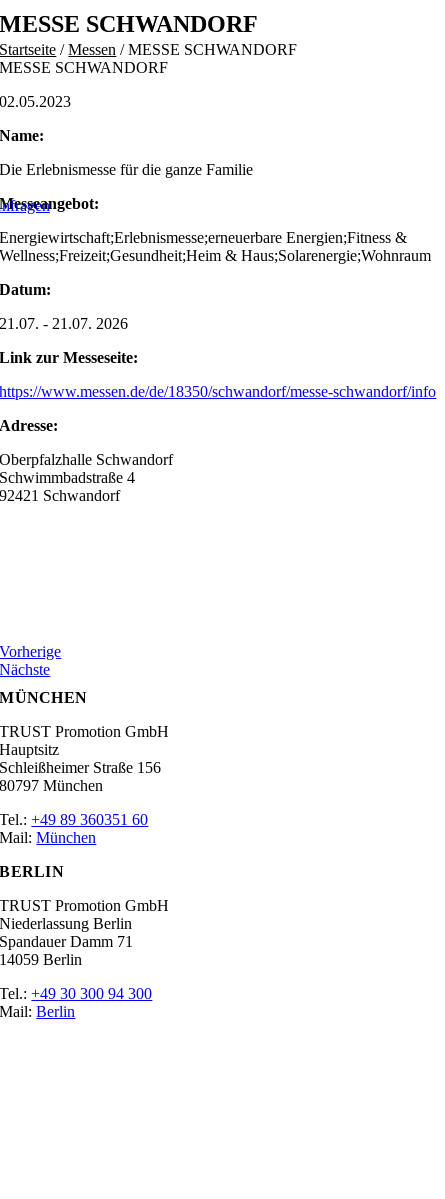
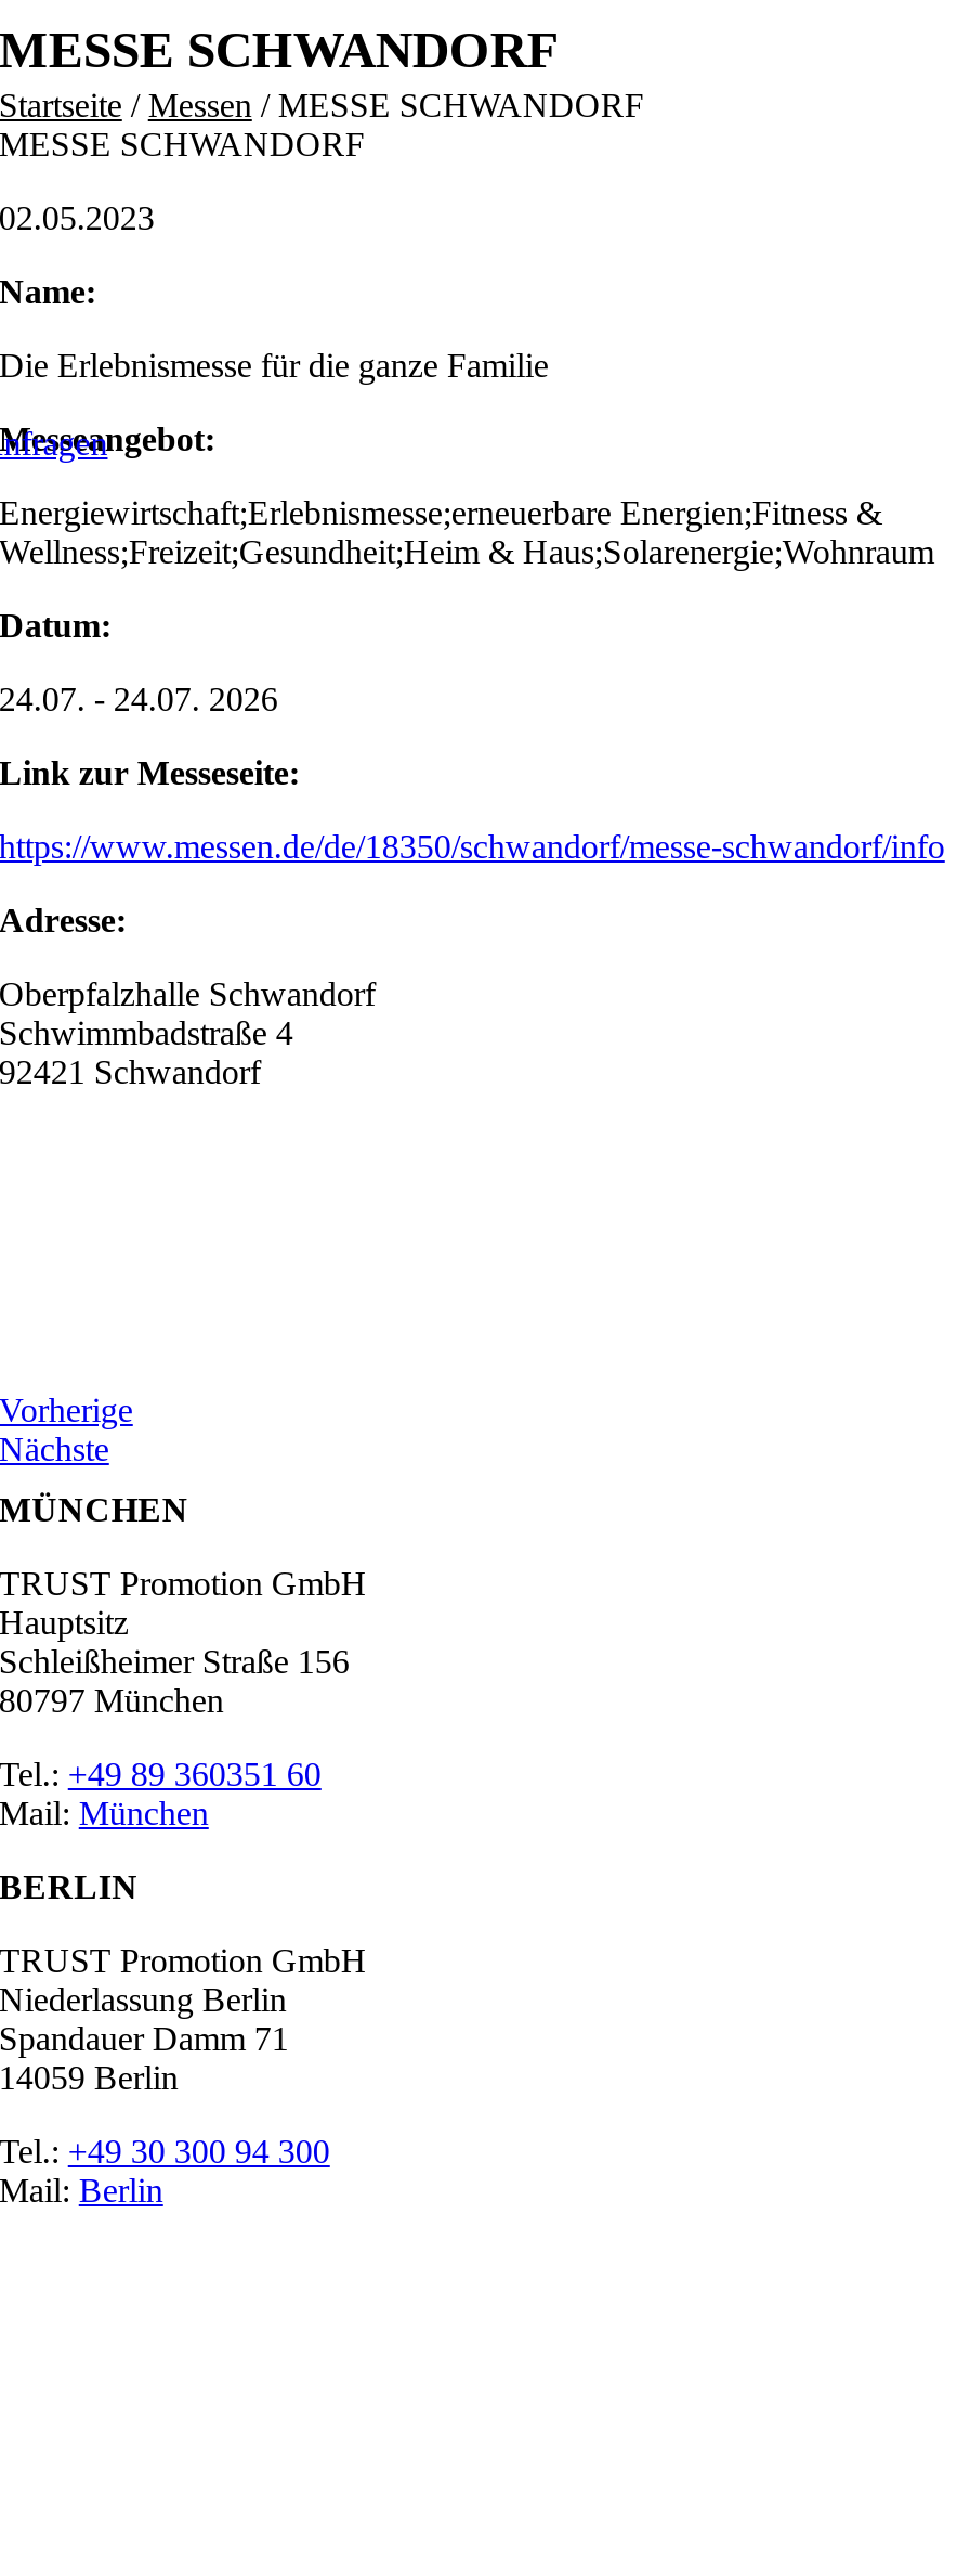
[0,315,128,332] 21.07. - 21.07. 2026 -> [0,681,278,717] 24.07. - 24.07. 2026

